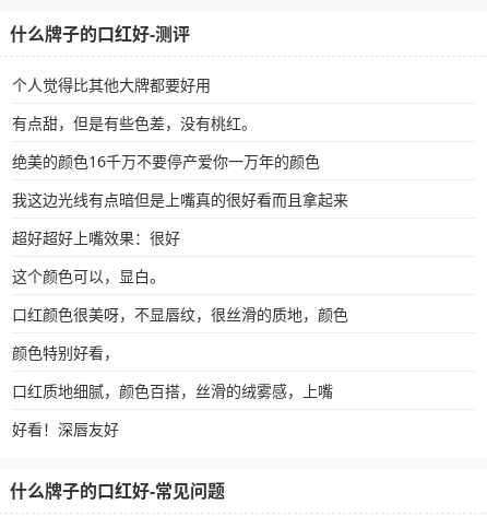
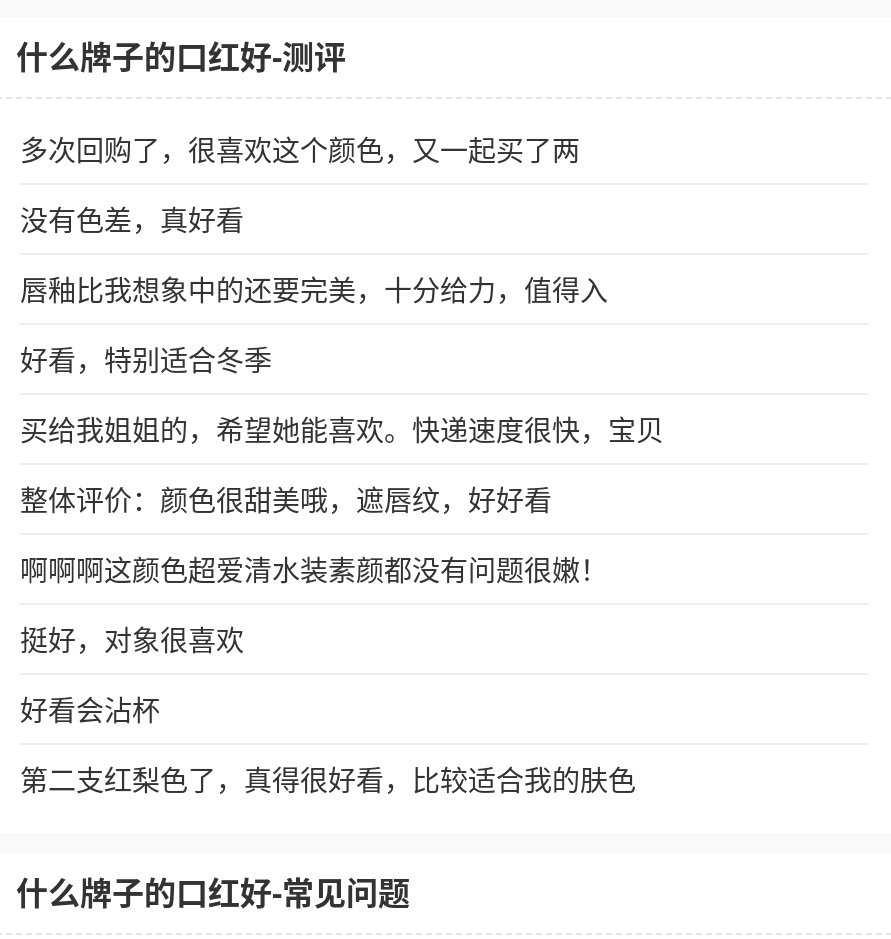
[12,75,211,96] 个人觉得比其他大牌都要好用 -> [20,132,580,170] 多次回购了，很喜欢这个颜色，又一起买了两
[12,113,257,134] 有点甜，但是有些色差，没有桃红。 -> [20,202,244,240] 没有色差，真好看
[12,151,320,172] 绝美的颜色16千万不要停产爱你一万年的颜色 -> [20,272,608,310] 唇釉比我想象中的还要完美，十分给力，值得入
[12,190,348,210] 我这边光线有点暗但是上嘴真的很好看而且拿起来 -> [20,342,272,380] 好看，特别适合冬季
[12,228,180,249] 超好超好上嘴效果：很好 -> [20,412,664,450] 买给我姐姐的，希望她能喜欢。快递速度很快，宝贝
[12,266,165,287] 这个颜色可以，显白。 -> [20,482,552,520] 整体评价：颜色很甜美哦，遮唇纹，好好看
[12,304,348,325] 口红颜色很美呀，不显唇纹，很丝滑的质地，颜色 -> [20,552,608,590] 啊啊啊这颜色超爱清水装素颜都没有问题很嫩！
[12,343,119,363] 颜色特别好看， -> [20,622,244,660] 挺好，对象很喜欢
[12,381,333,402] 口红质地细腻，颜色百搭，丝滑的绒雾感，上嘴 -> [20,692,160,730] 好看会沾杯
[12,419,119,440] 好看！深唇友好 -> [20,762,636,800] 第二支红梨色了，真得很好看，比较适合我的肤色

